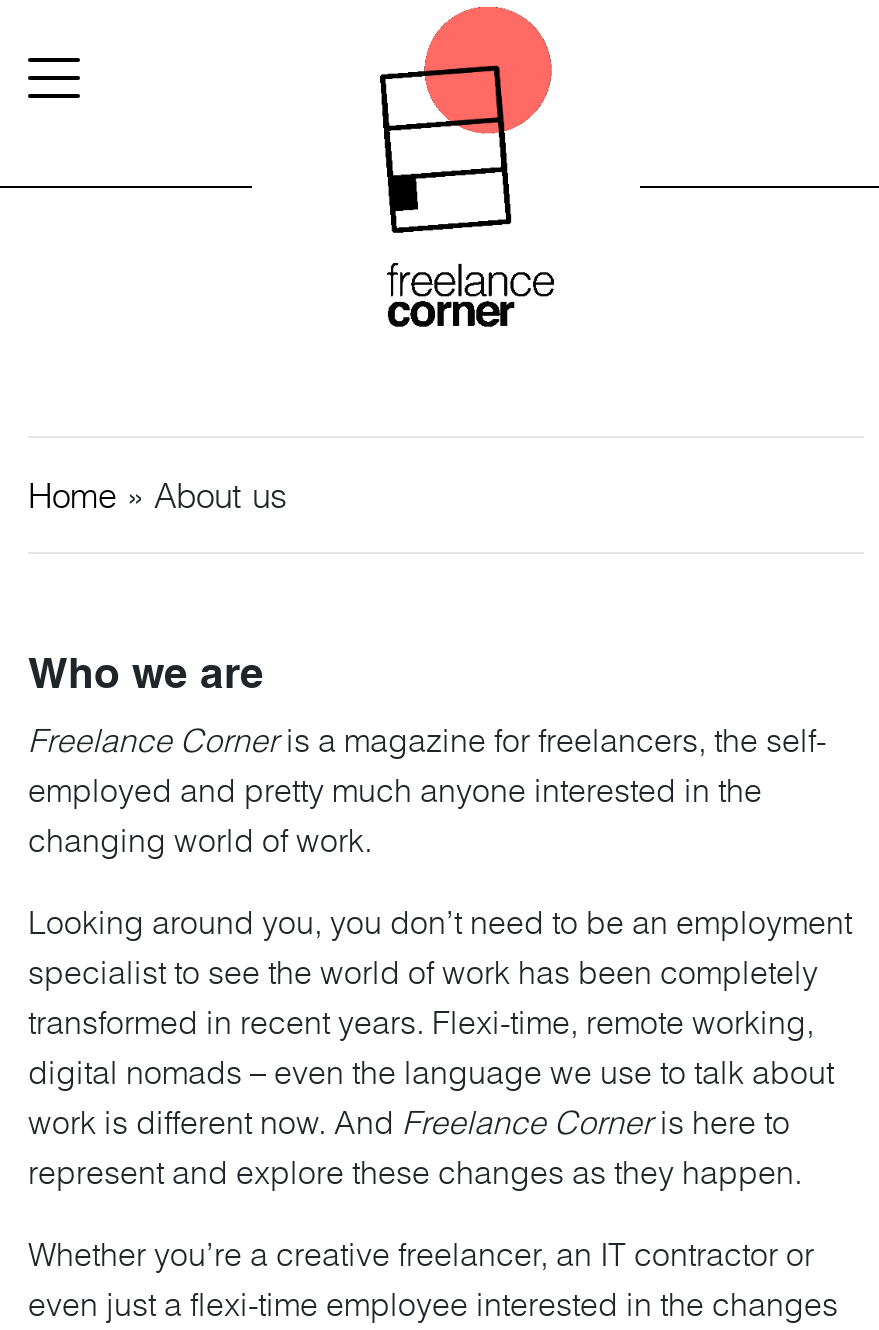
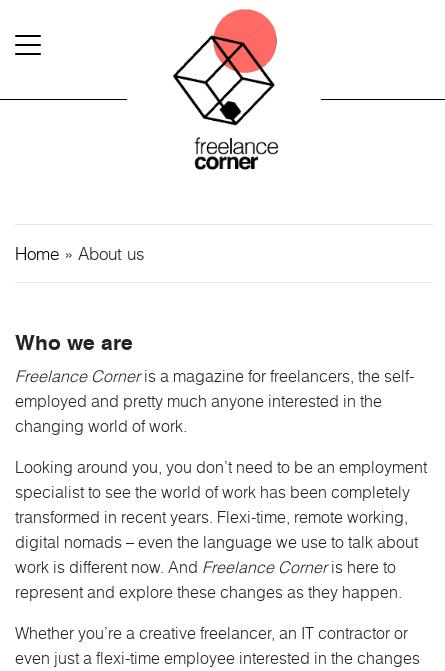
[344,58,546,238] [image] -> [172,34,276,126] [image]

